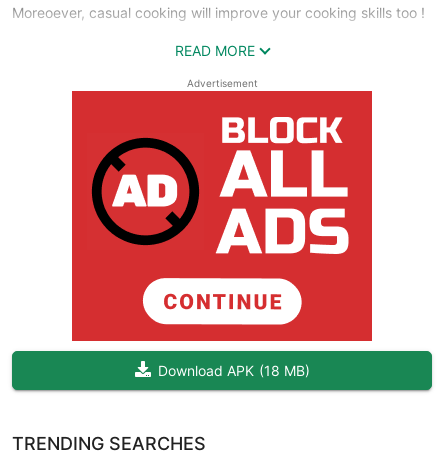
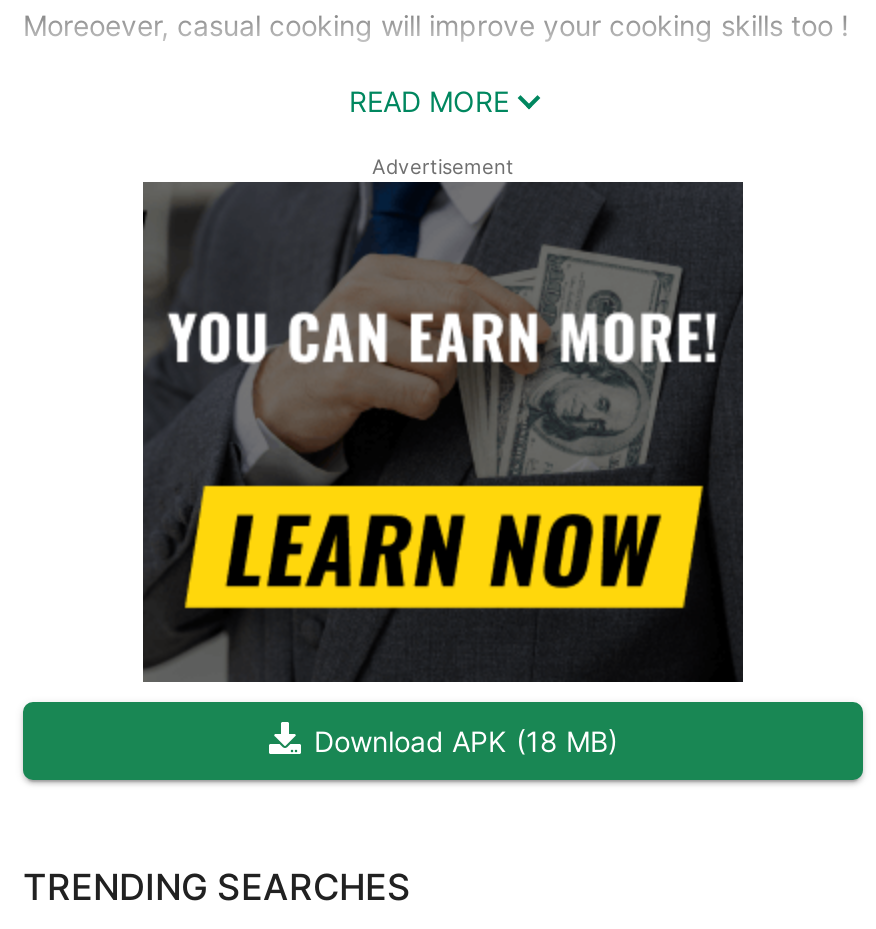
[71,90,373,342] [image] -> [141,180,745,684] [image]

